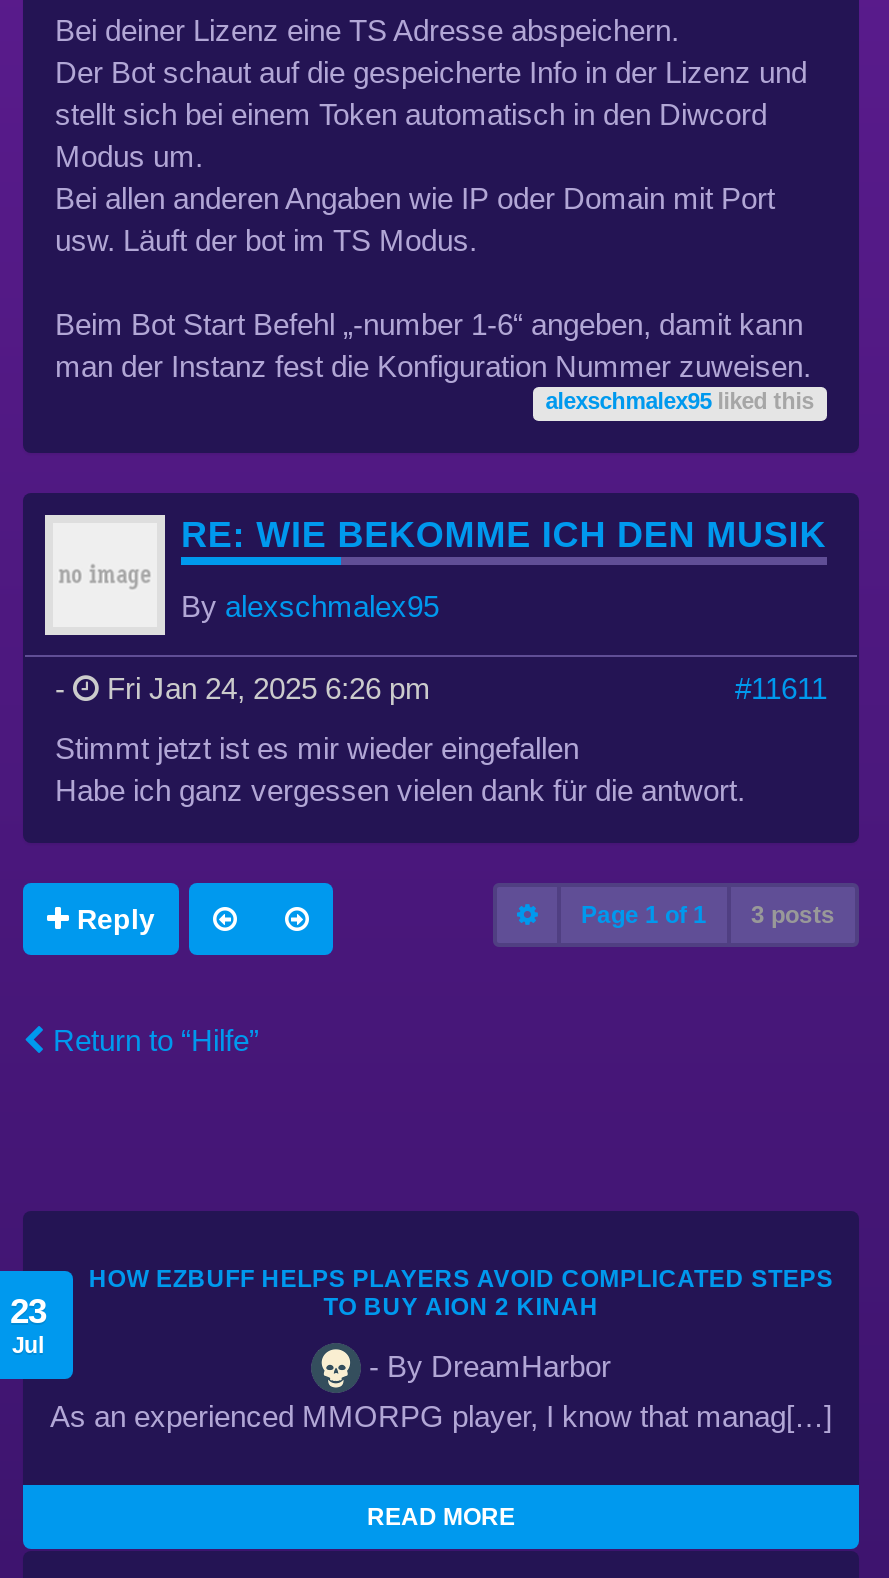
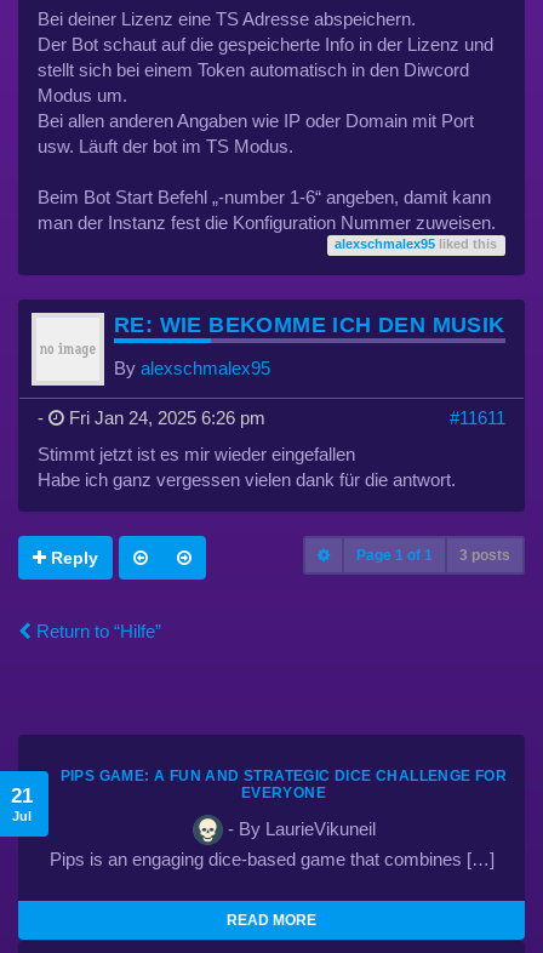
[89,1264,833,1320] HOW EZBUFF HELPS PLAYERS AVOID COMPLICATED STEPS | TO BUY AION 2 KINAH -> [60,767,507,801] PIPS GAME: A FUN AND STRATEGIC DICE CHALLENGE FOR | EVERYONE
[10,1291,46,1331] 23 -> [10,783,32,808] 21
[361,1348,611,1382] - By DreamHarbor -> [222,818,375,839] - By LaurieVikuneil
[50,1398,832,1432] As an experienced MMORPG player, I know that manag[…] -> [49,848,494,869] Pips is an engaging dice-based game that combines […]

